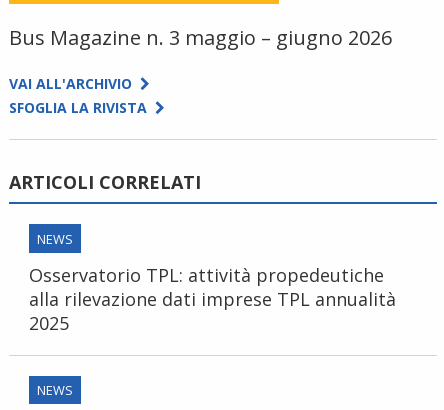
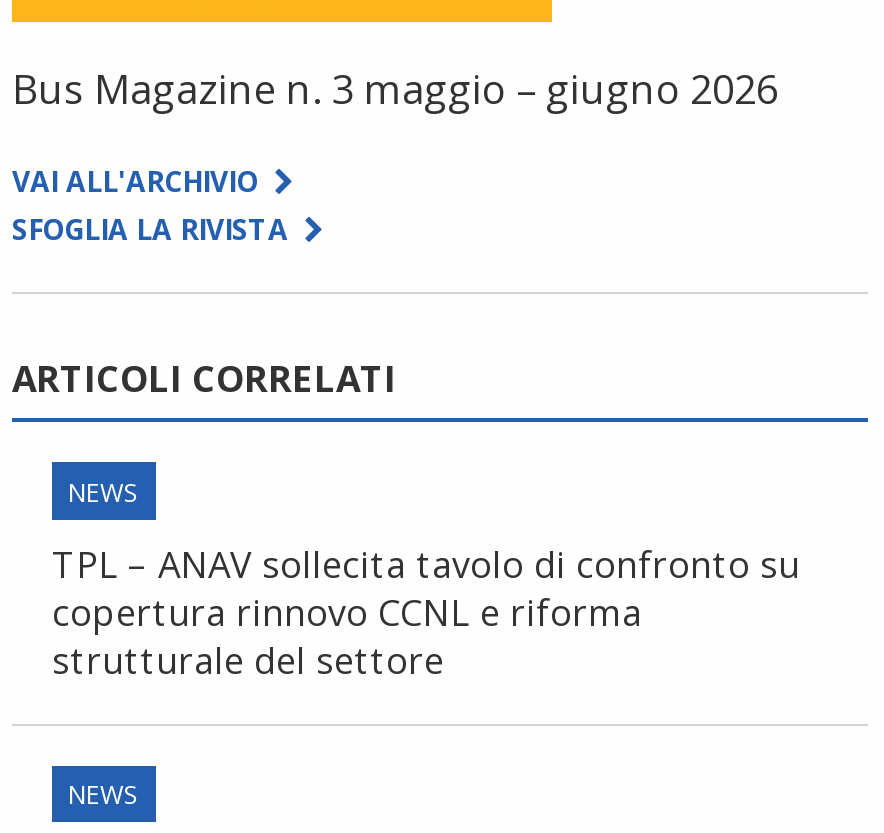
[29,263,396,335] Osservatorio TPL: attività propedeutiche | alla rilevazione dati imprese TPL annualità | 2025 -> [52,539,800,683] TPL – ANAV sollecita tavolo di confronto su | copertura rinnovo CCNL e riforma | strutturale del settore

